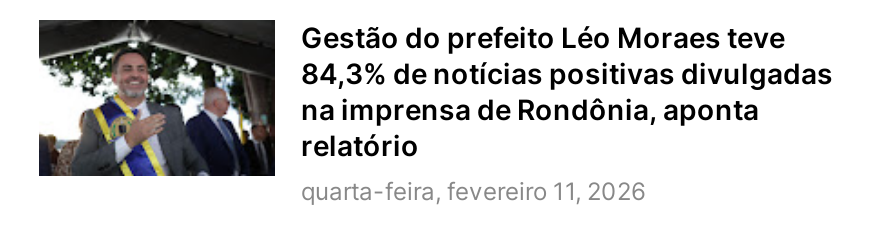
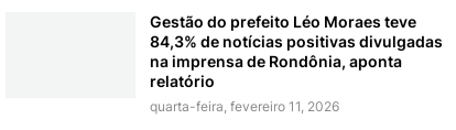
[37,18,277,178] [image] -> none

